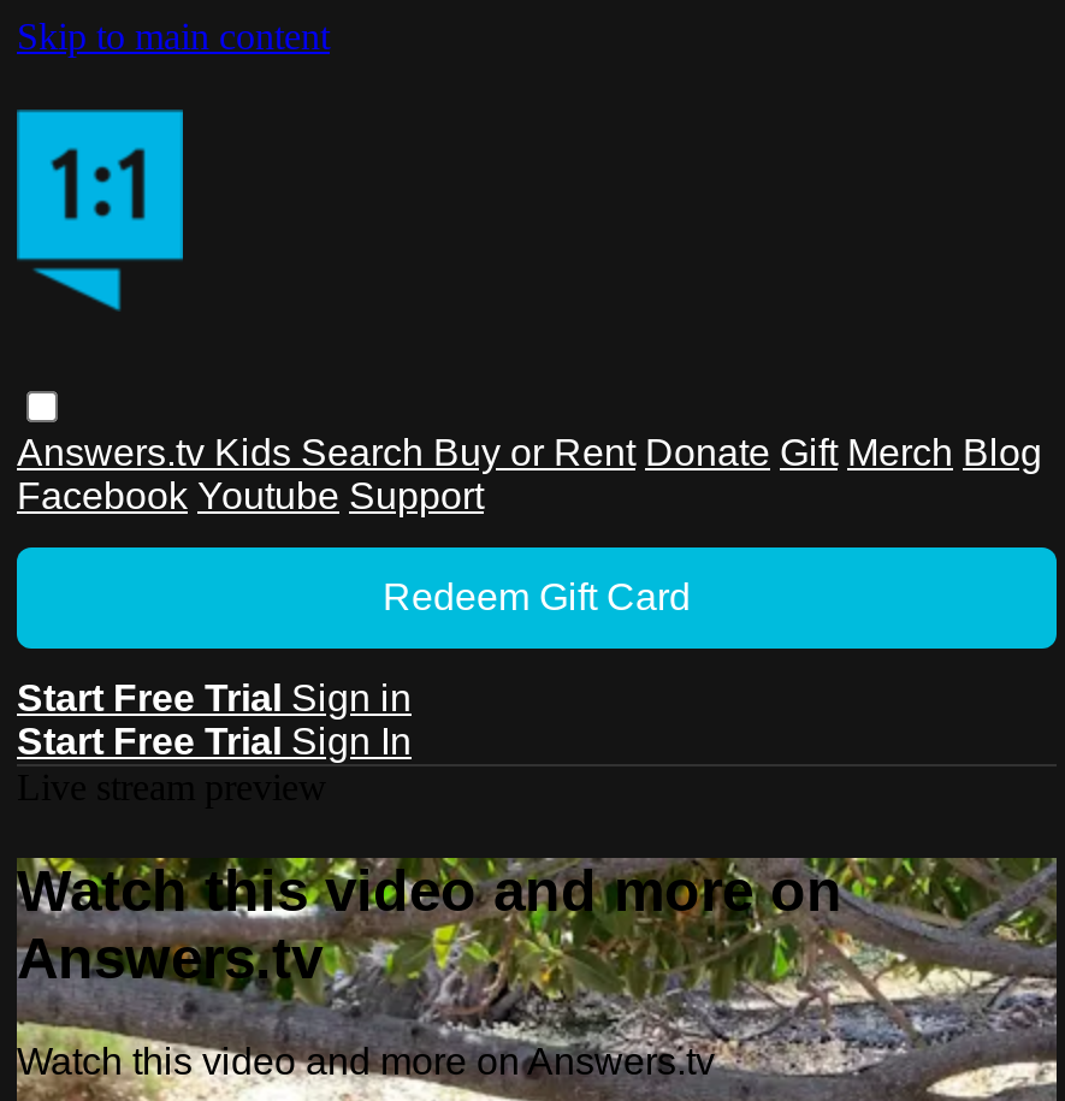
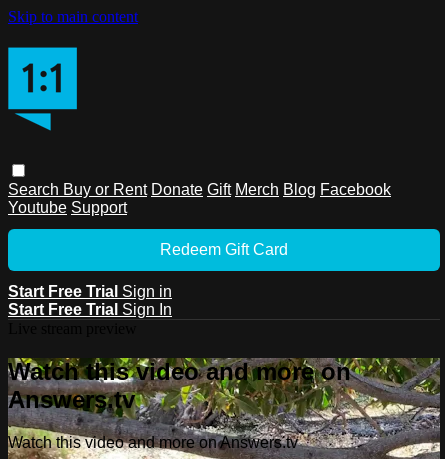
[17,432,1042,516] Answers.tv Kids Search Buy or Rent Donate Gift Merch Blog | Facebook Youtube Support -> [8,181,391,216] Search Buy or Rent Donate Gift Merch Blog Facebook | Youtube Support

